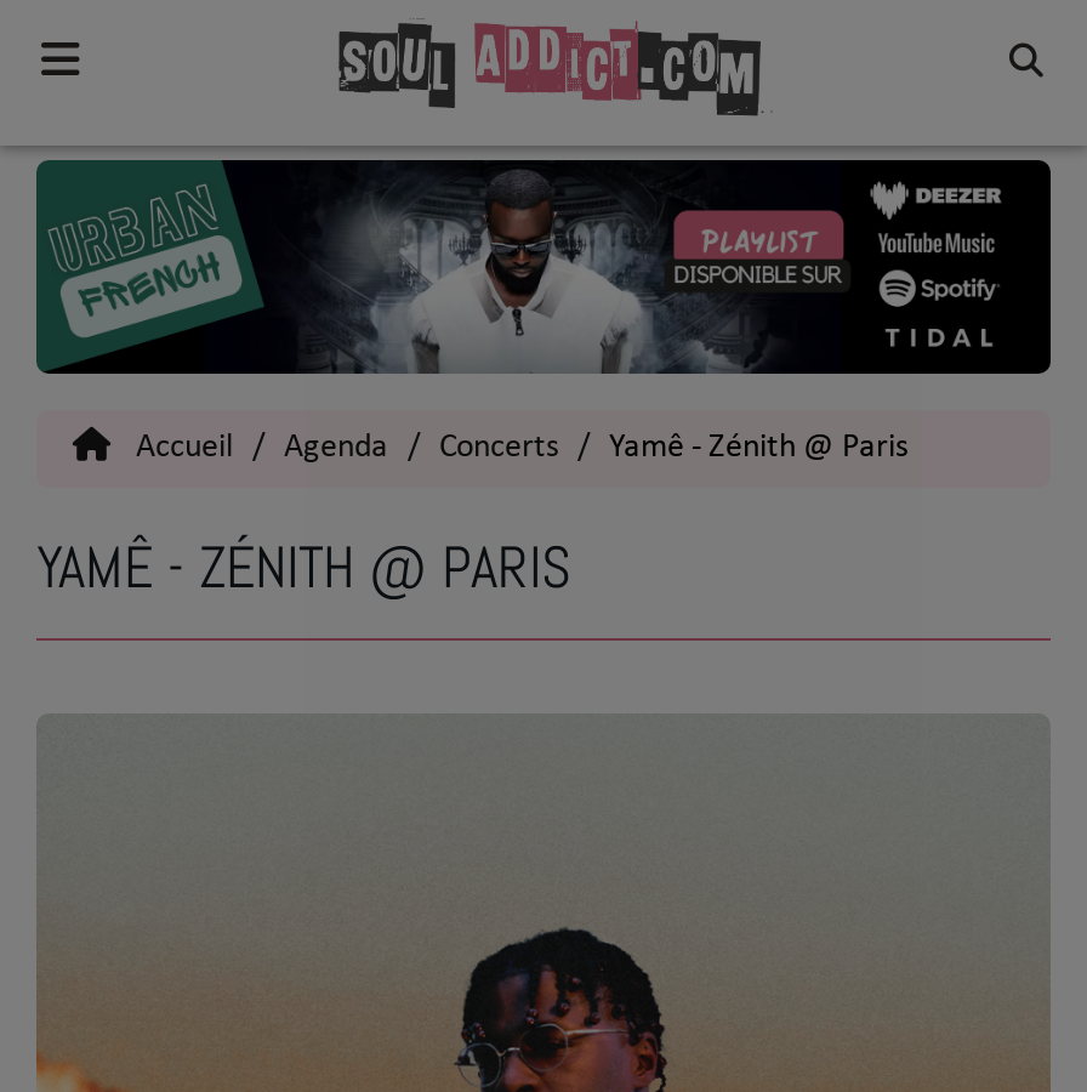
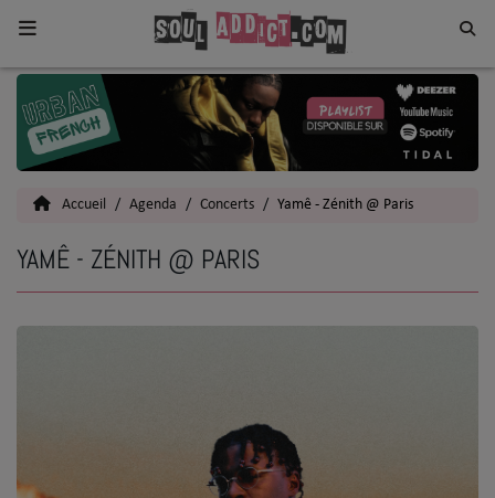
[298,160,781,376] [image] -> [136,73,355,172] [image]

